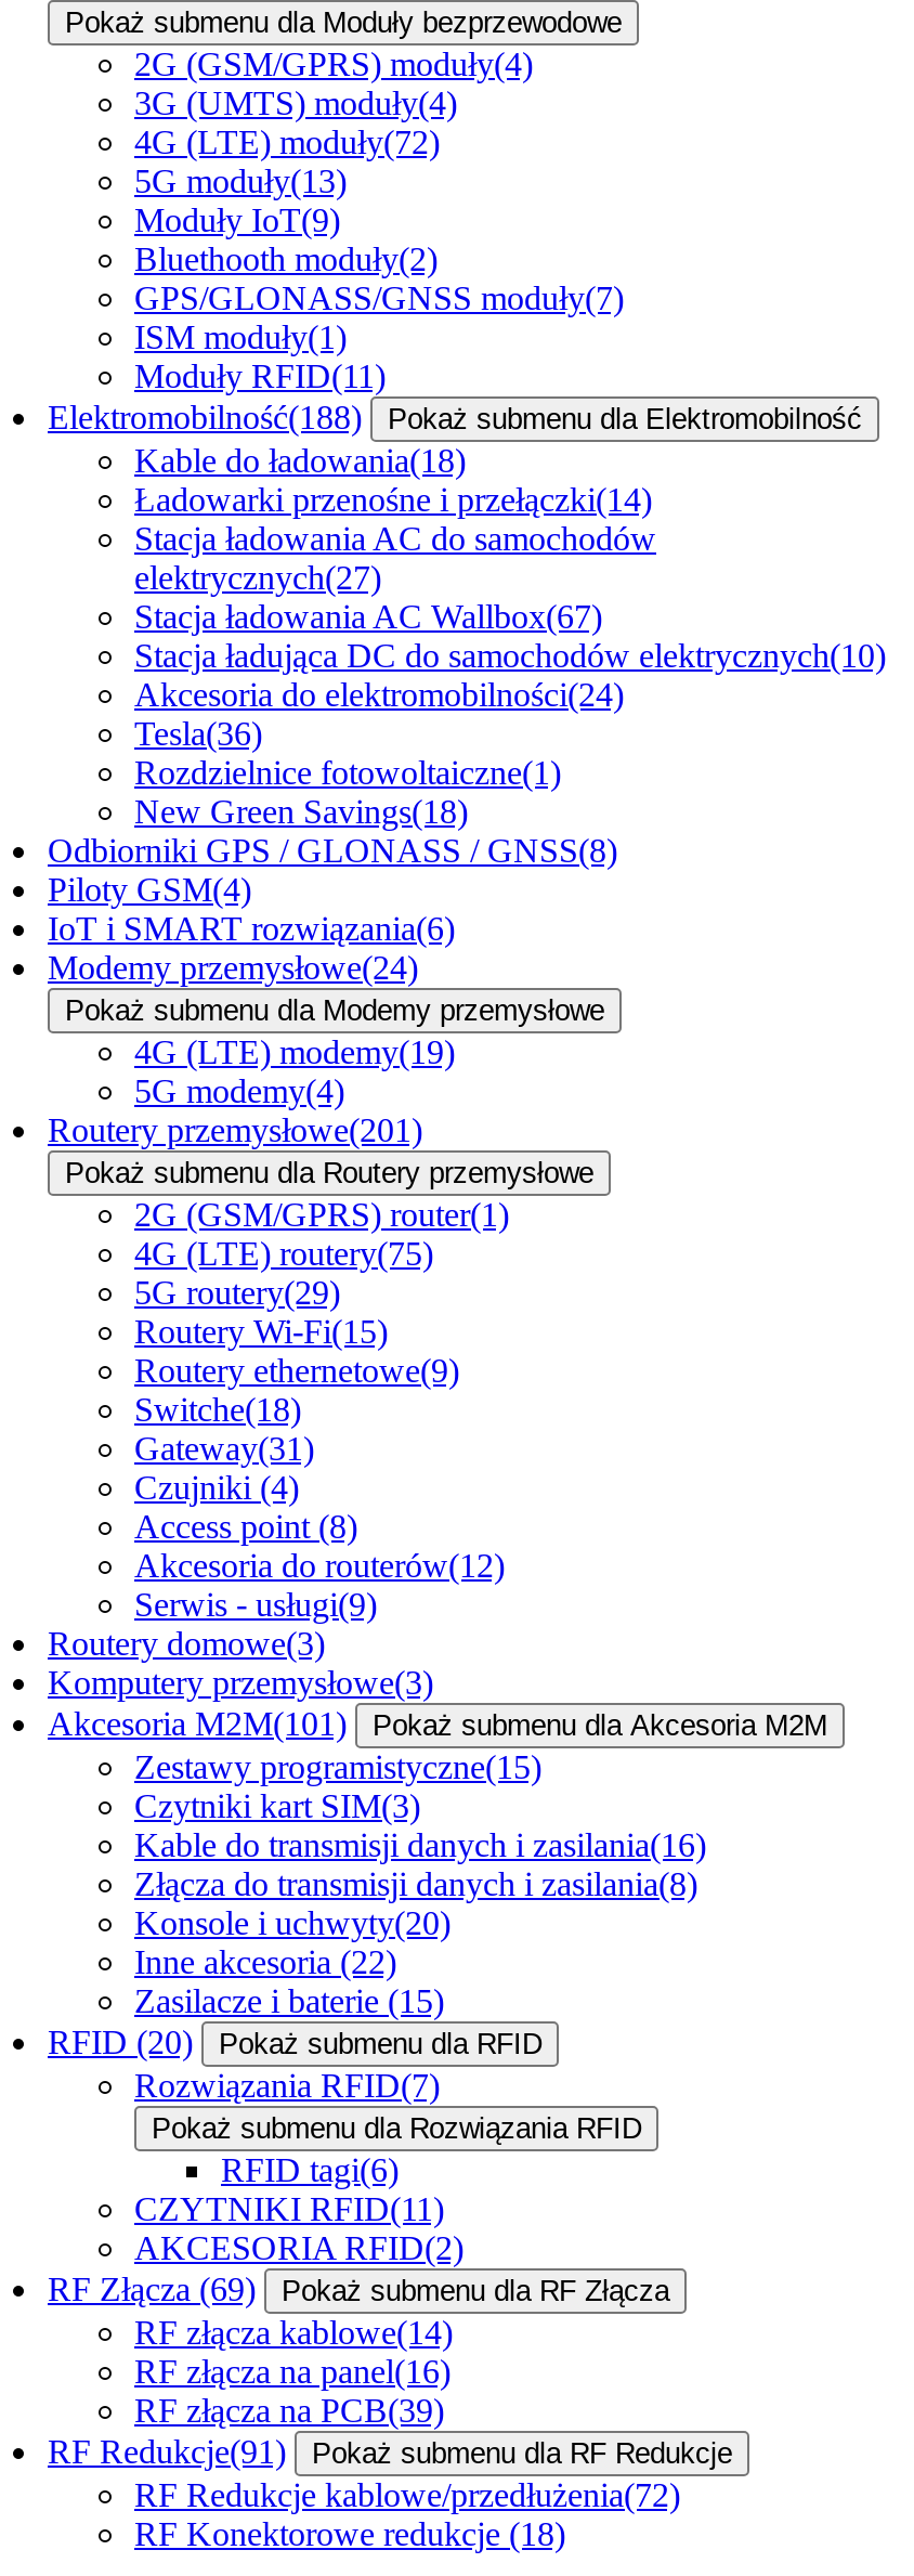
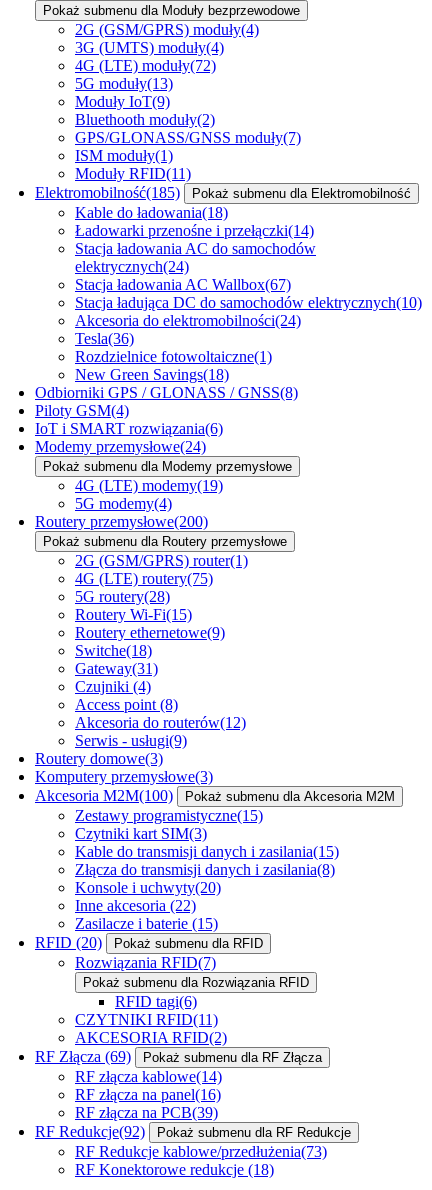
[48,399,362,435] Elektromobilność(188) -> [35,184,180,201] Elektromobilność(185)
[134,559,381,596] elektrycznych(27) -> [75,258,189,275] elektrycznych(24)
[48,1111,422,1148] Routery przemysłowe(201) -> [35,513,208,530] Routery przemysłowe(200)
[134,1274,340,1311] 5G routery(29) -> [75,588,170,605] 5G routery(28)
[48,1705,827,1742] Akcesoria M2M(101) Pokaż submenu dla Akcesoria M2M -> [35,787,395,804] Akcesoria M2M(100) Pokaż submenu dla Akcesoria M2M
[134,1826,706,1863] Kable do transmisji danych i zasilania(16) -> [75,843,339,860] Kable do transmisji danych i zasilania(15)
[48,2433,732,2470] RF Redukcje(91) Pokaż submenu dla RF Redukcje -> [35,1123,351,1140] RF Redukcje(92) Pokaż submenu dla RF Redukcje
[134,2476,680,2513] RF Redukcje kablowe/przedłużenia(72) -> [75,1143,327,1160] RF Redukcje kablowe/przedłużenia(73)

